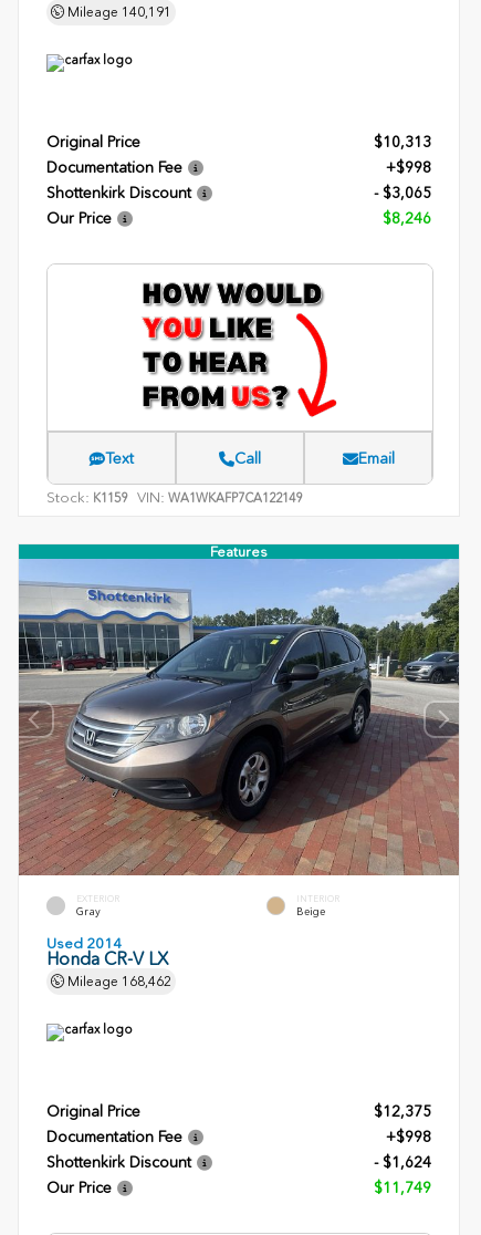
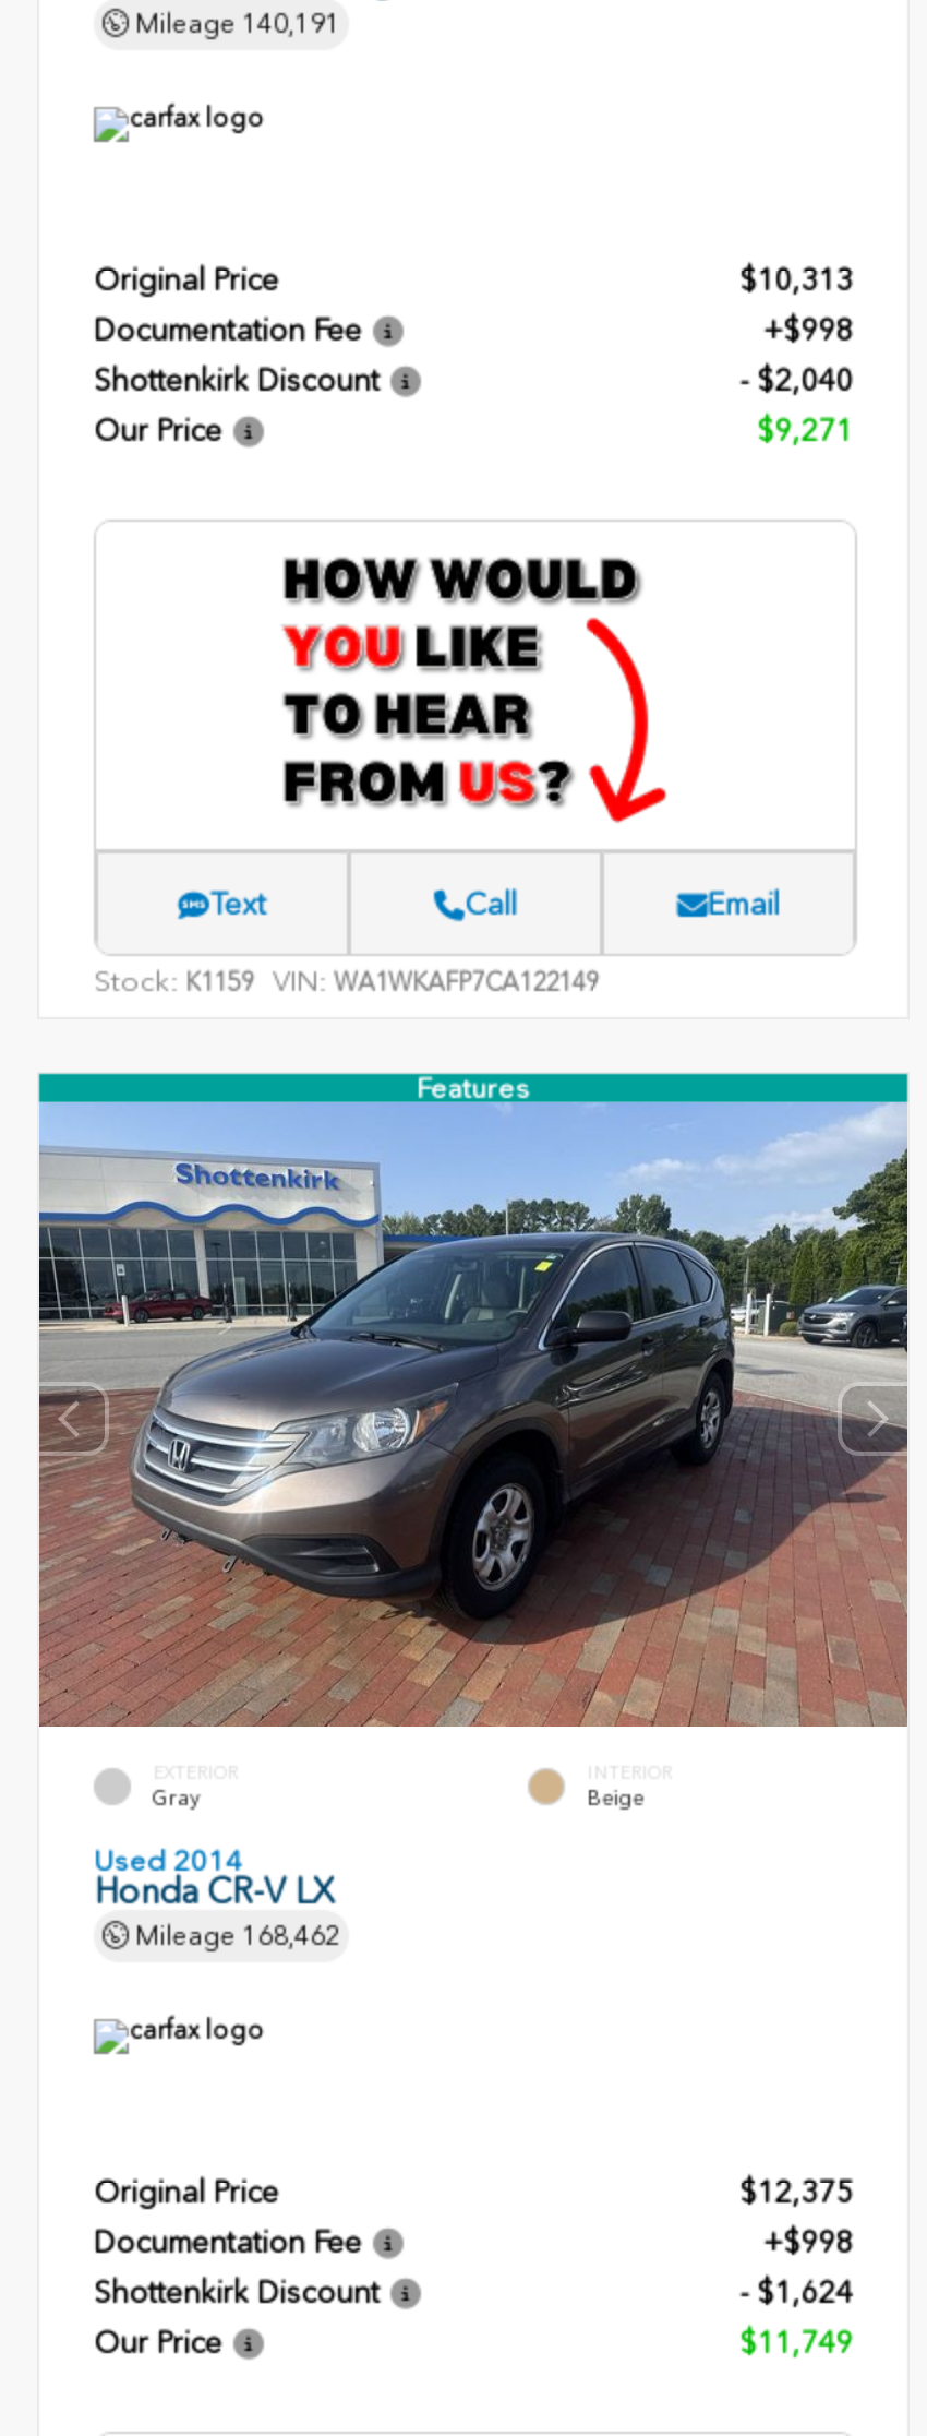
[374,183,431,201] - $3,065 -> [739,360,853,397] - $2,040
[383,208,431,227] $8,246 -> [757,410,853,447] $9,271

